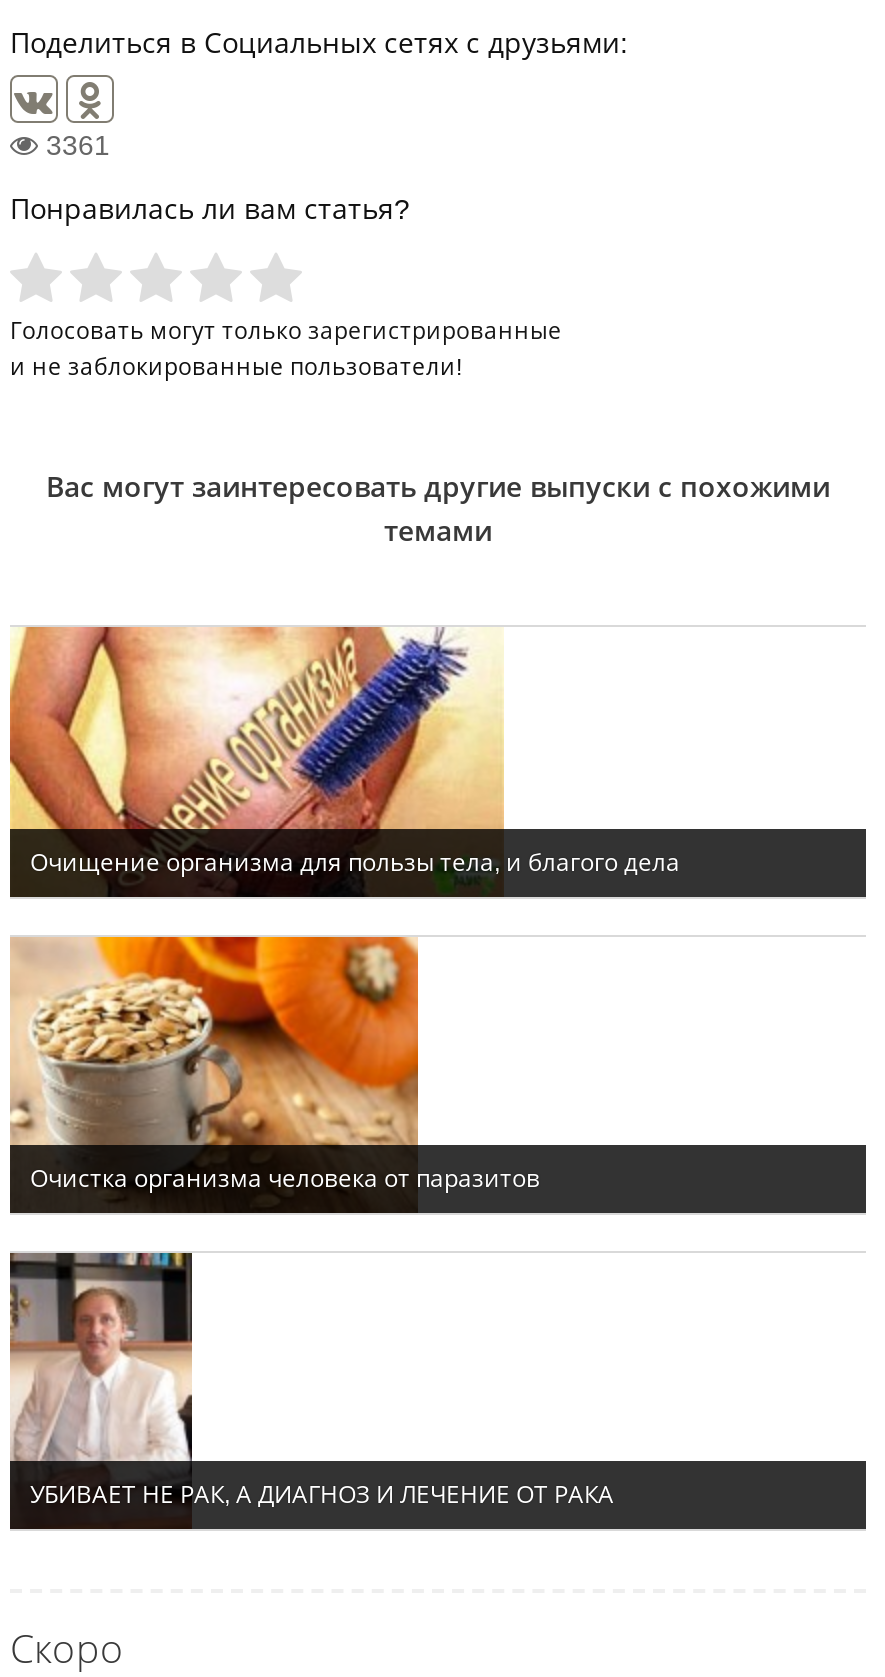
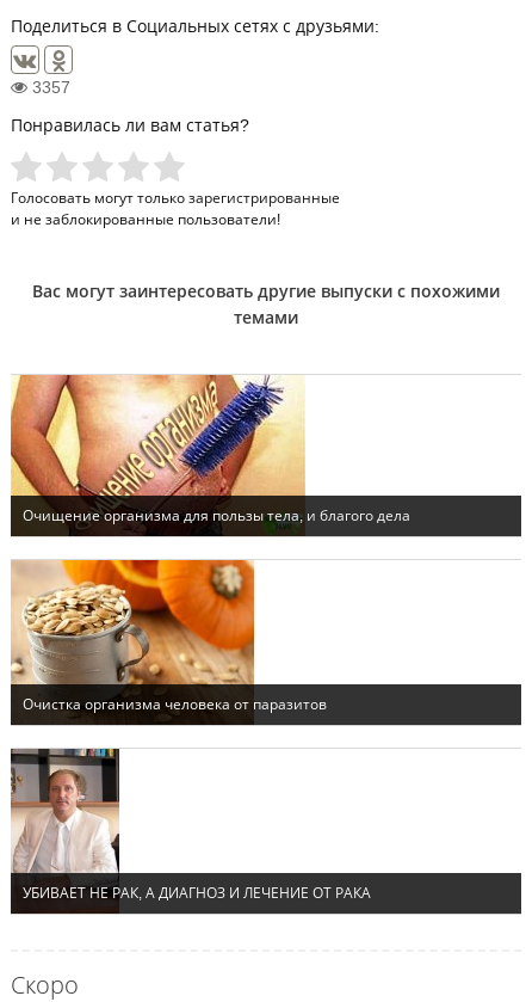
[38,128,110,160] 3361 -> [27,77,70,96] 3357

